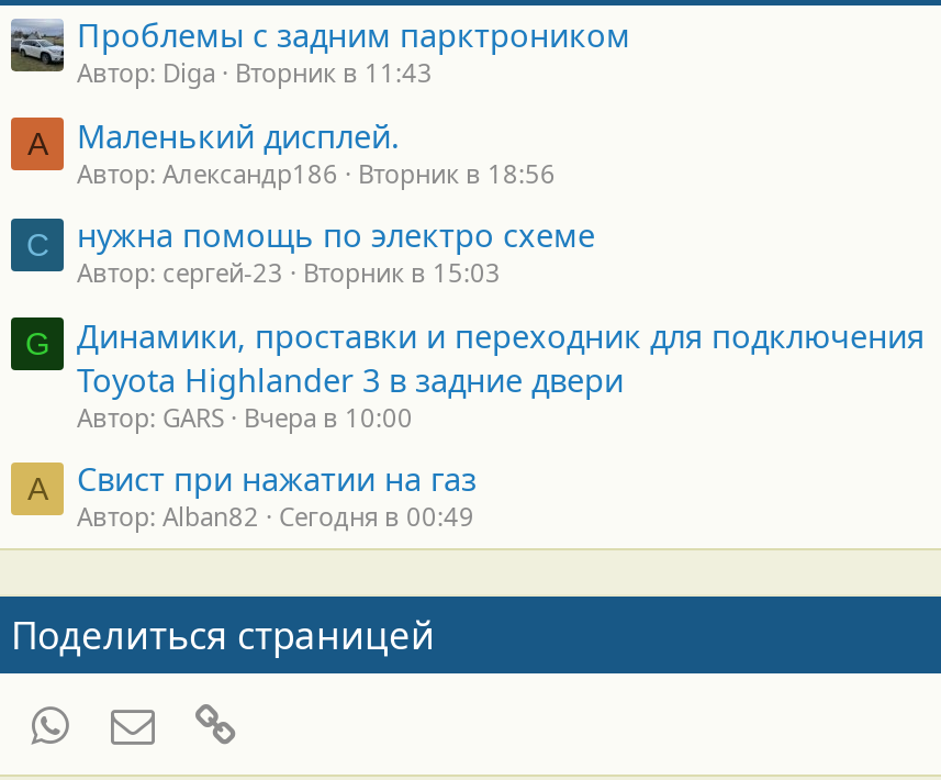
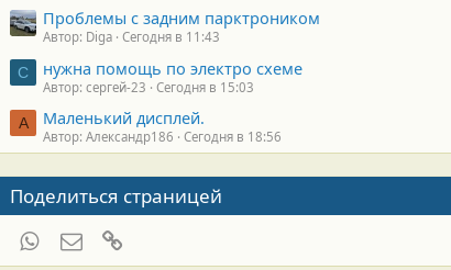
[77,56,556,189] Автор: Diga Вторник в 11:43 | Автор: Александр186 Вторник в 18:56 -> [43,29,220,45] Автор: Diga Сегодня в 11:43
moved [27,112,400,162] -> [18,106,205,131]: А | Маленький дисплей.
[25,256,925,532] Автор: сергей-23 Вторник в 15:03 | G | Динамики, проставки и переходник для подключения | Toyota Highlander 3 в задние двери | Автор: GARS Вчера в 10:00 | A | Свист при нажатии на газ | Автор: Alban82 Сегодня в 00:49 -> [43,78,282,145] Автор: сергей-23 Сегодня в 15:03 | Автор: Александр186 Сегодня в 18:56

